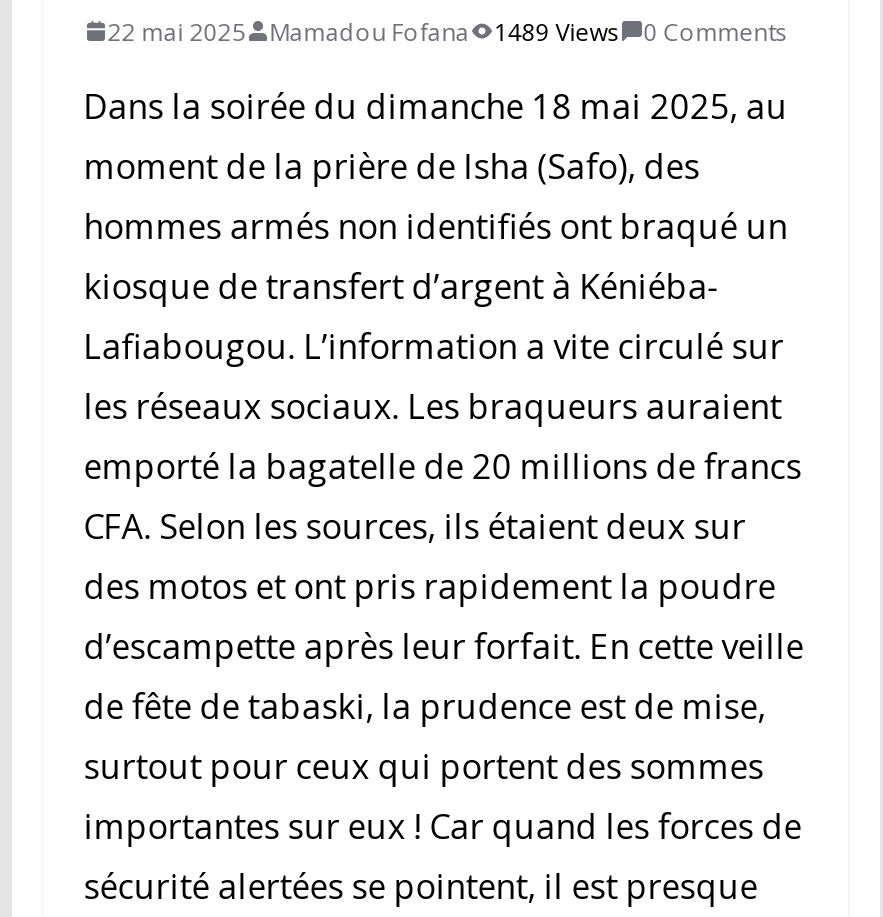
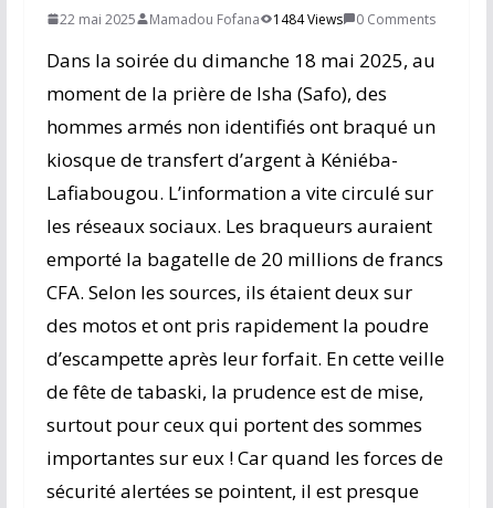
[107,15,787,49] 22 mai 2025 Mamadou Fofana 1489 Views 0 Comments -> [59,10,435,28] 22 mai 2025 Mamadou Fofana 1484 Views 0 Comments

